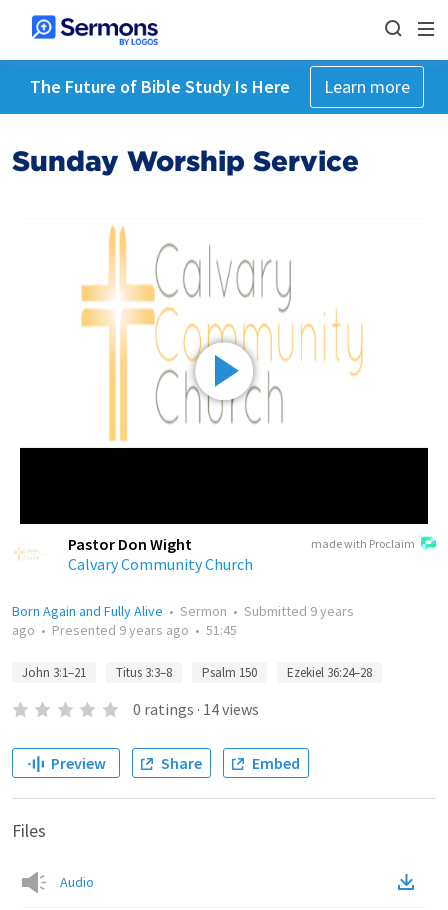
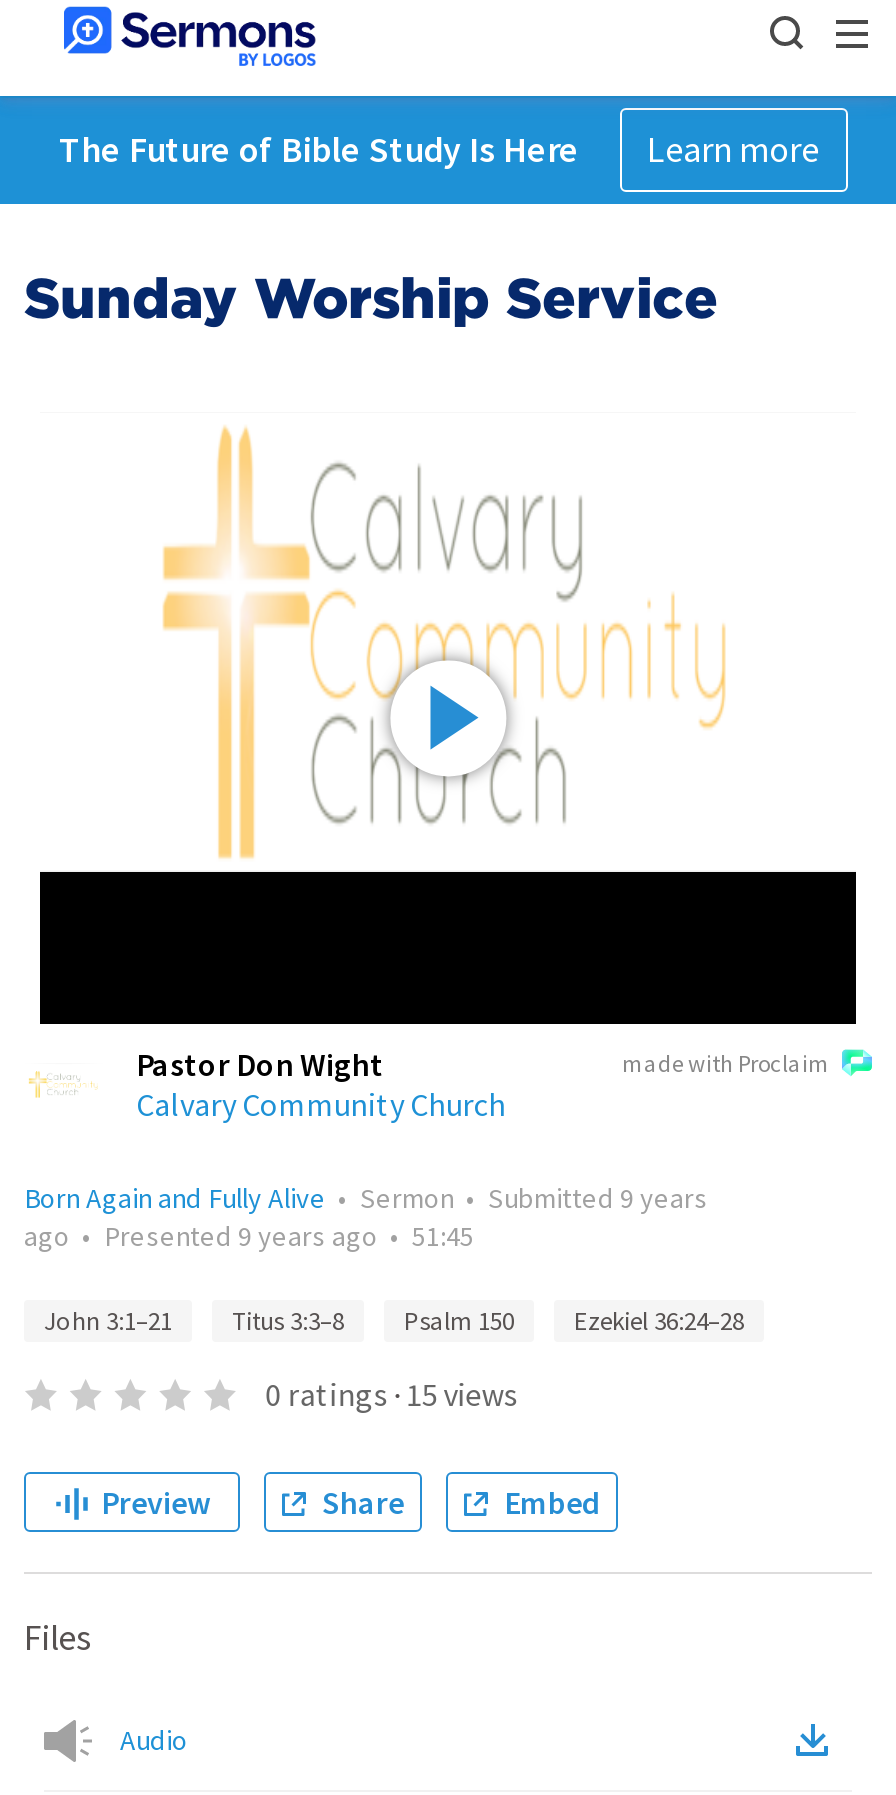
[133,699,259,719] 0 ratings · 14 views -> [265,1374,517,1414] 0 ratings · 15 views

